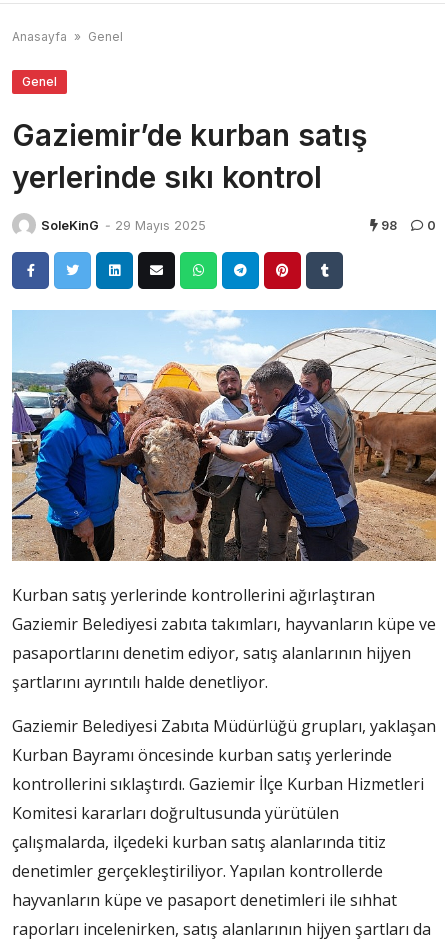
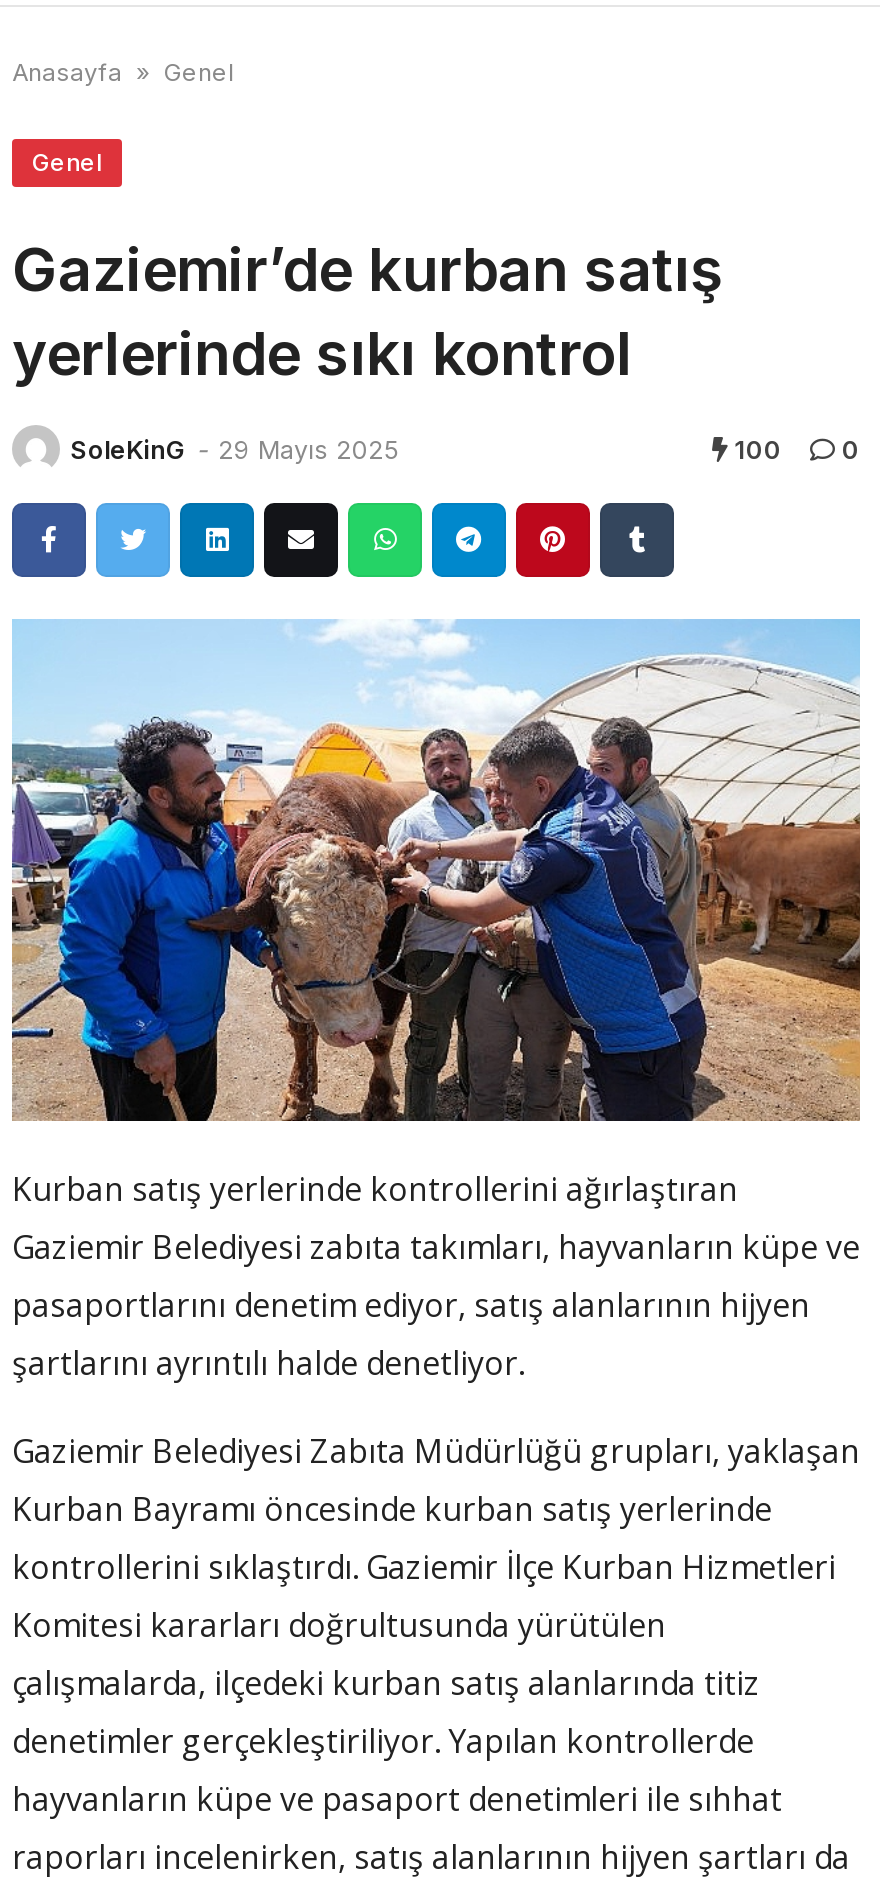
[378,217,436,232] 98 0 -> [728,434,860,464] 100 0

